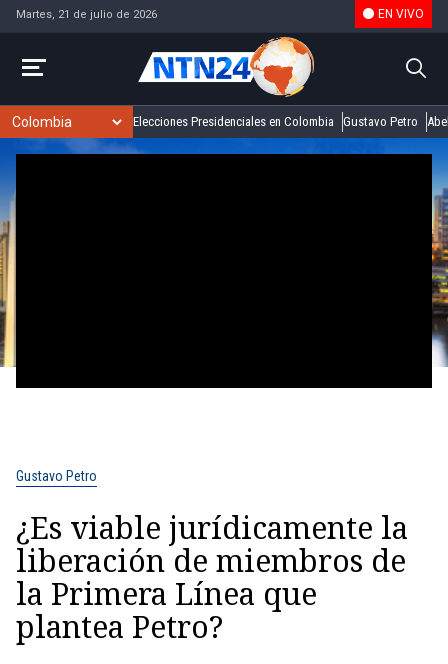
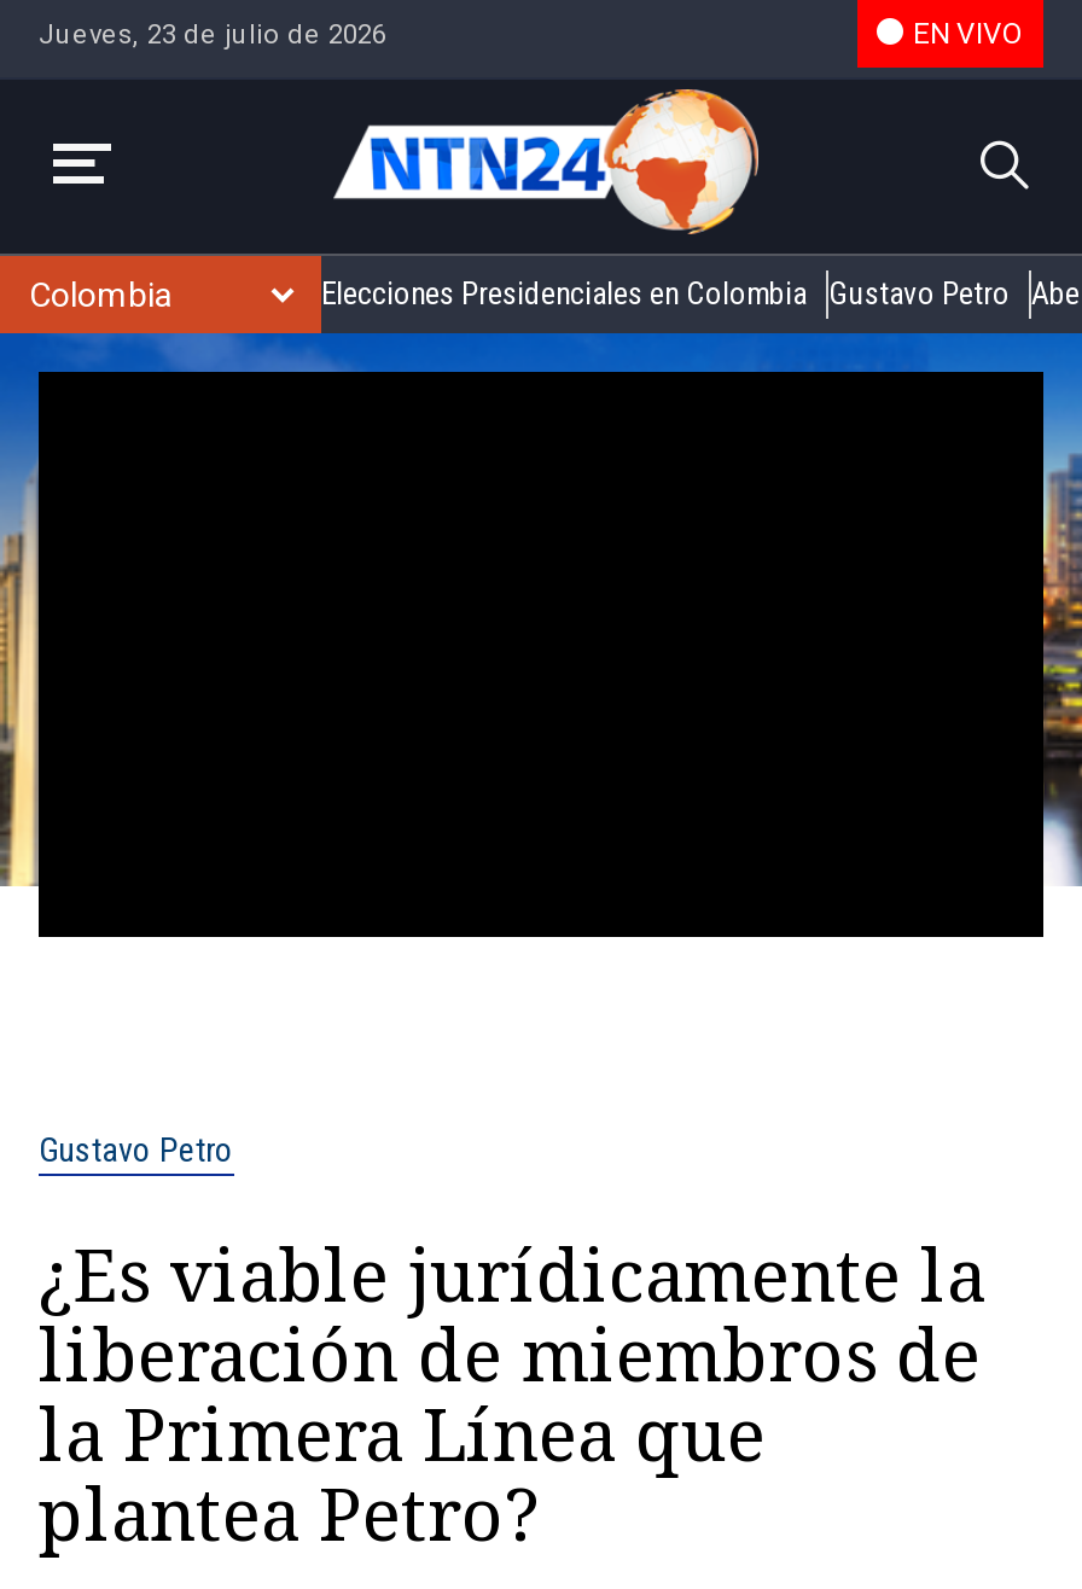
[16,7,157,20] Martes, 21 de julio de 2026 -> [39,18,386,50] Jueves, 23 de julio de 2026

